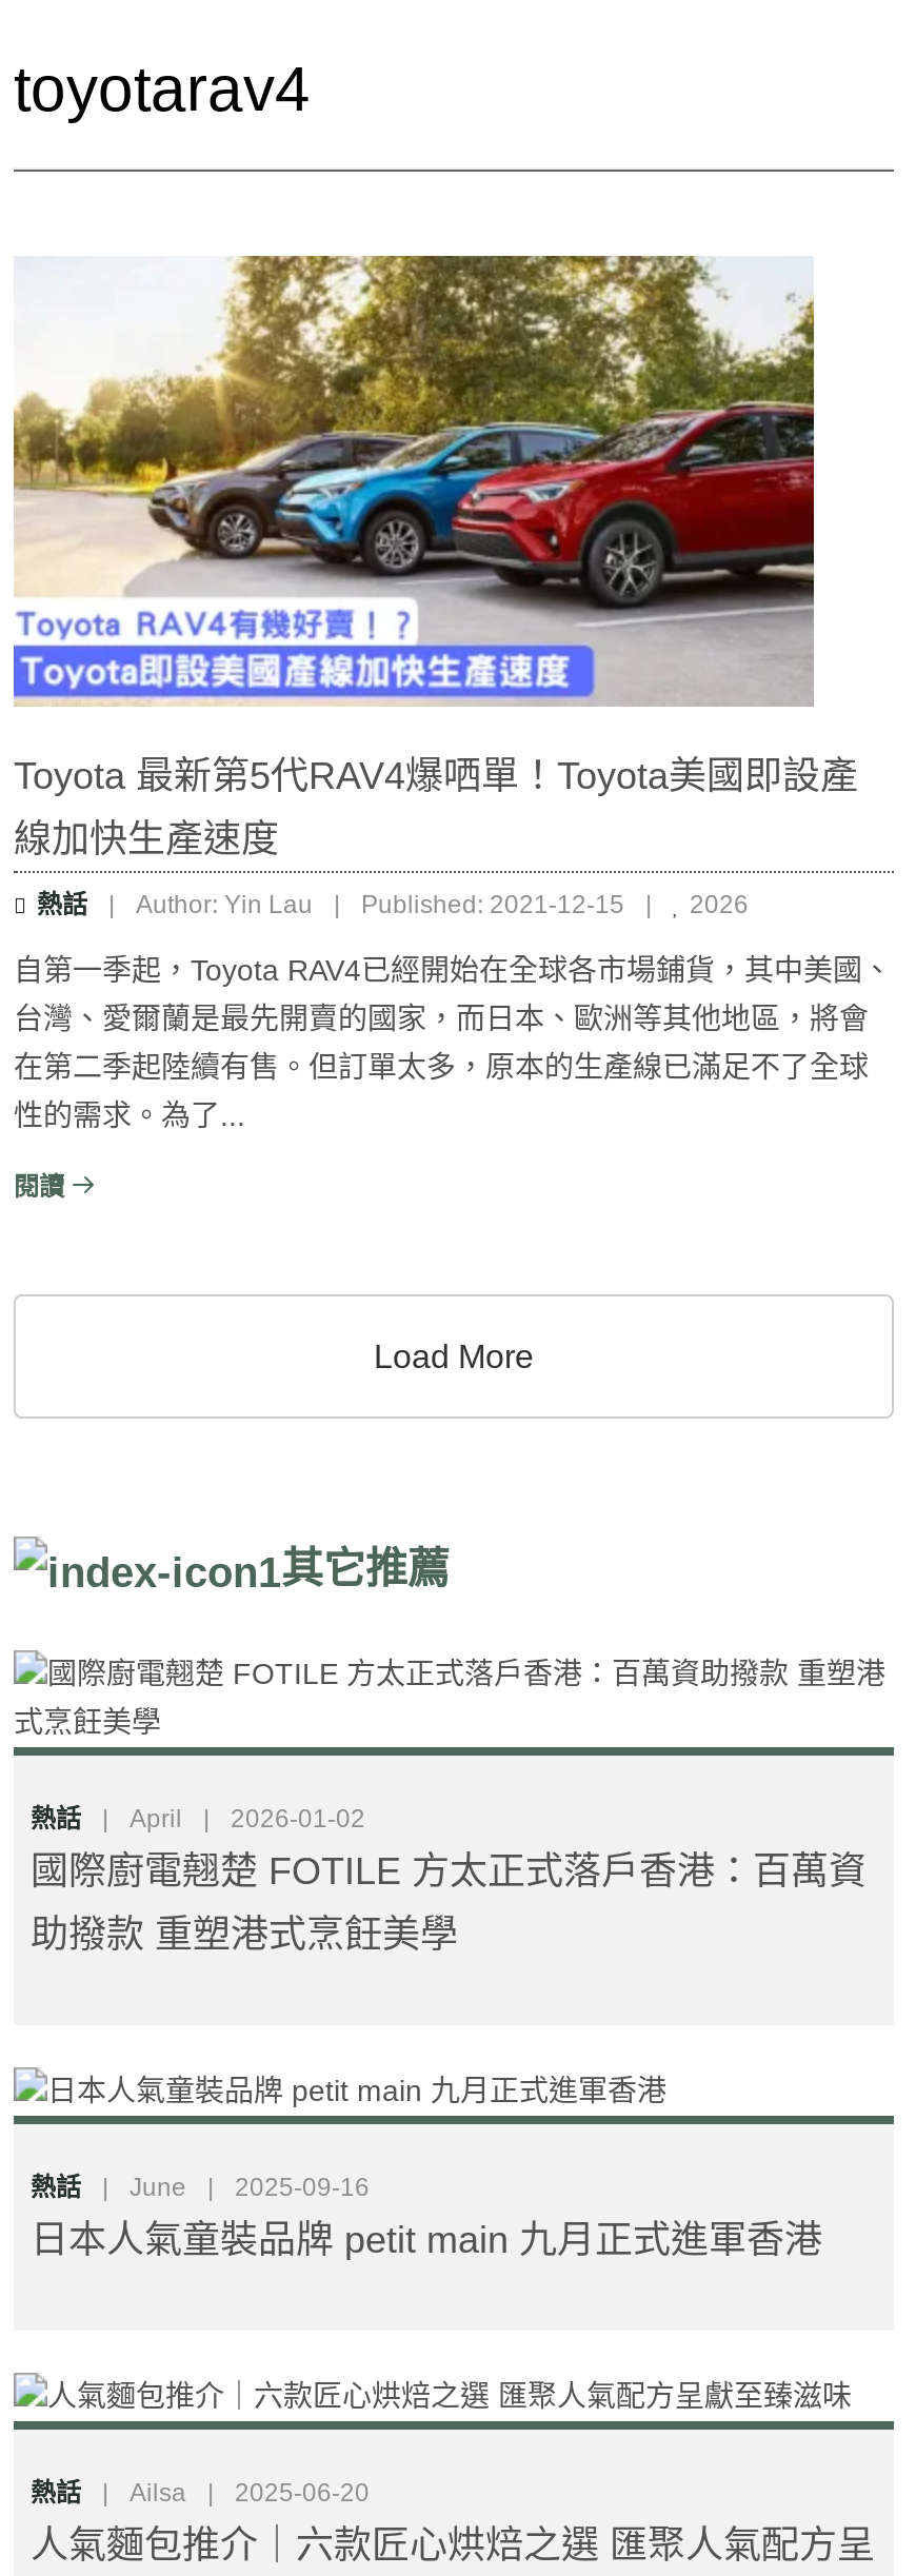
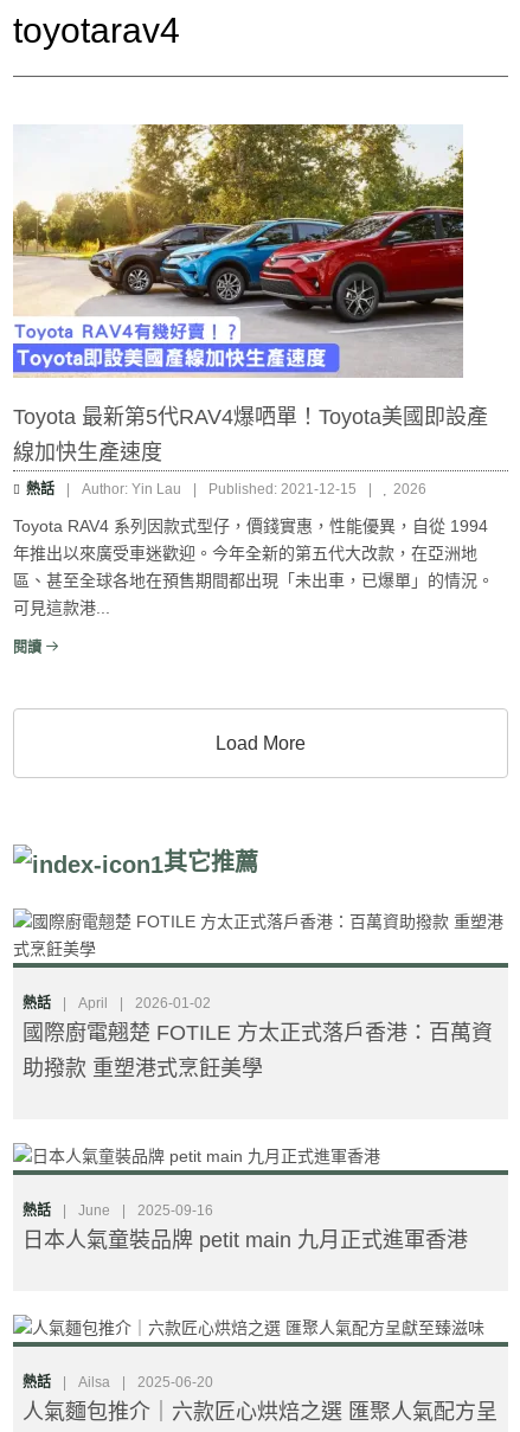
[14,953,892,1132] 自第一季起，Toyota RAV4已經開始在全球各市場鋪貨，其中美國、 | 台灣、愛爾蘭是最先開賣的國家，而日本、歐洲等其他地區，將會 | 在第二季起陸續有售。但訂單太多，原本的生產線已滿足不了全球 | 性的需求。為了... -> [13,516,494,617] Toyota RAV4 系列因款式型仔，價錢實惠，性能優異，自從 1994 | 年推出以來廣受車迷歡迎。今年全新的第五代大改款，在亞洲地 | 區、甚至全球各地在預售期間都出現「未出車，已爆單」的情況。 | 可見這款港...

